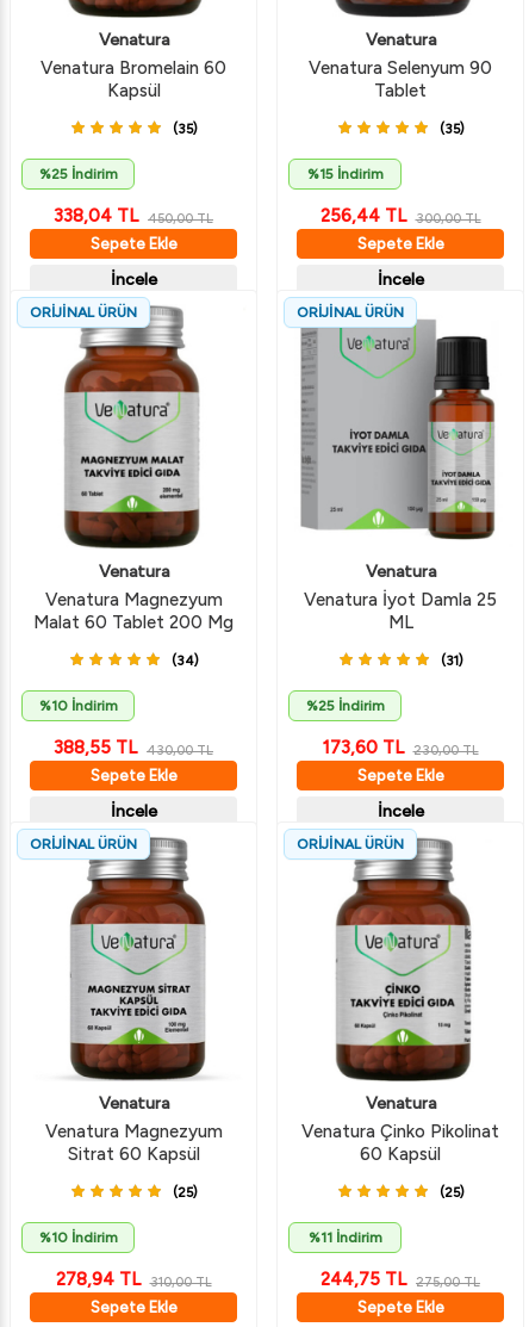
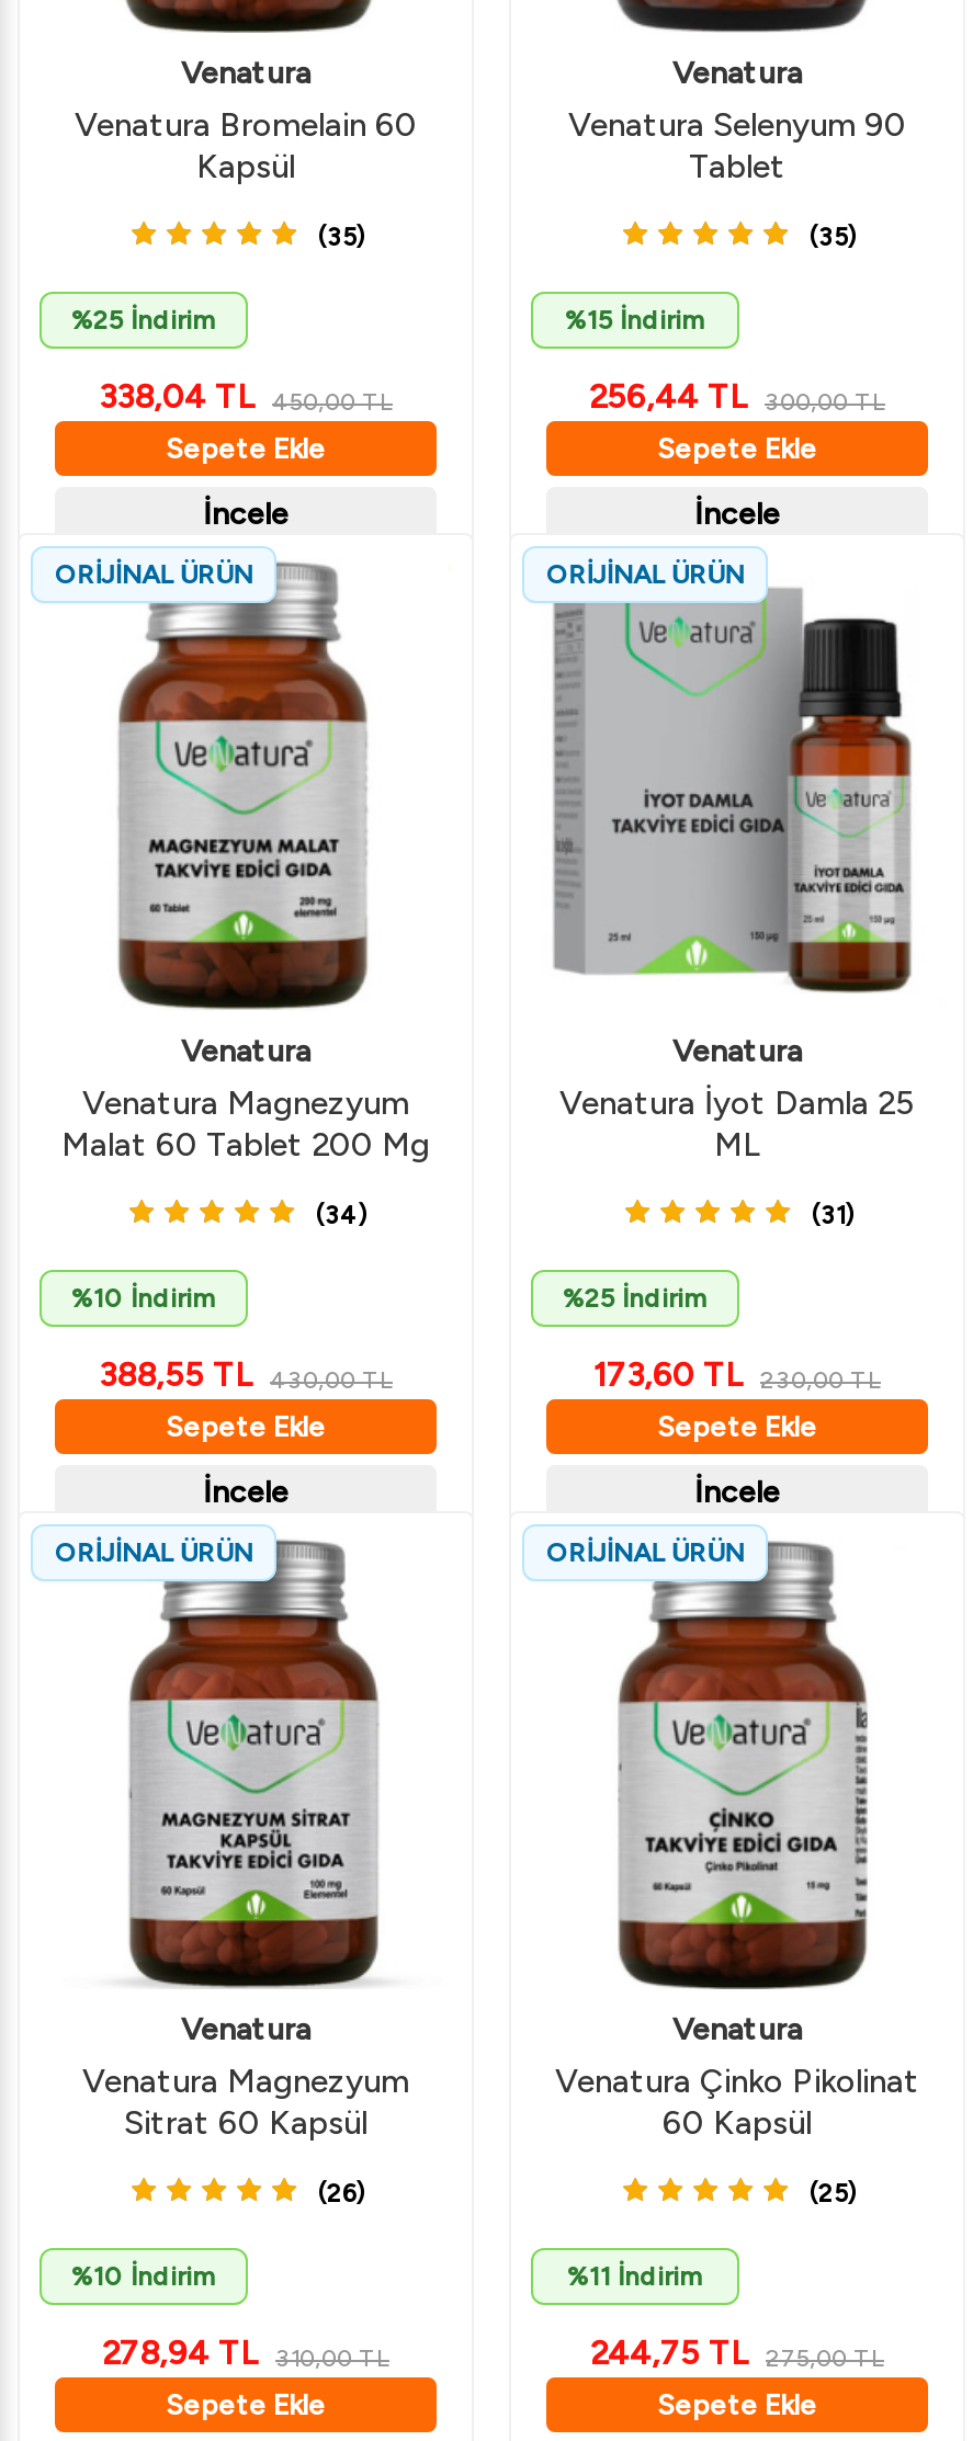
[173,1184,198,1200] (25) -> [318,2177,364,2208] (26)

